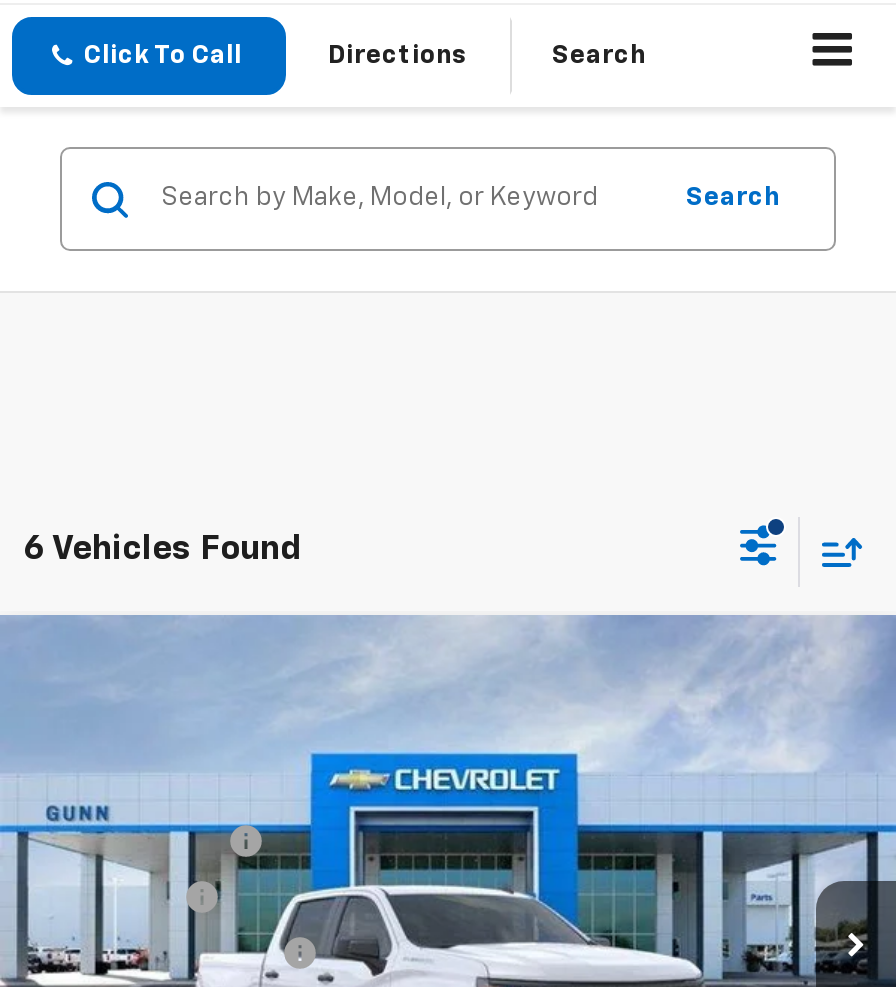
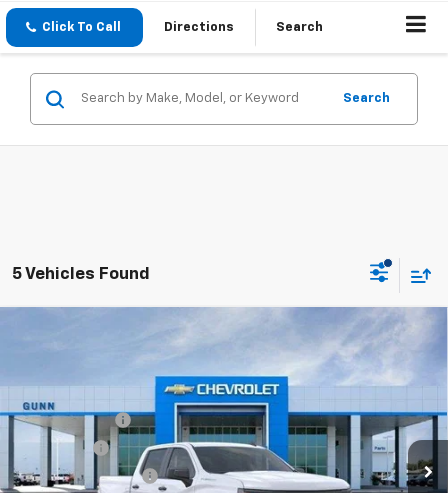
[24,532,302,566] 6 Vehicles Found -> [12,266,150,283] 5 Vehicles Found

